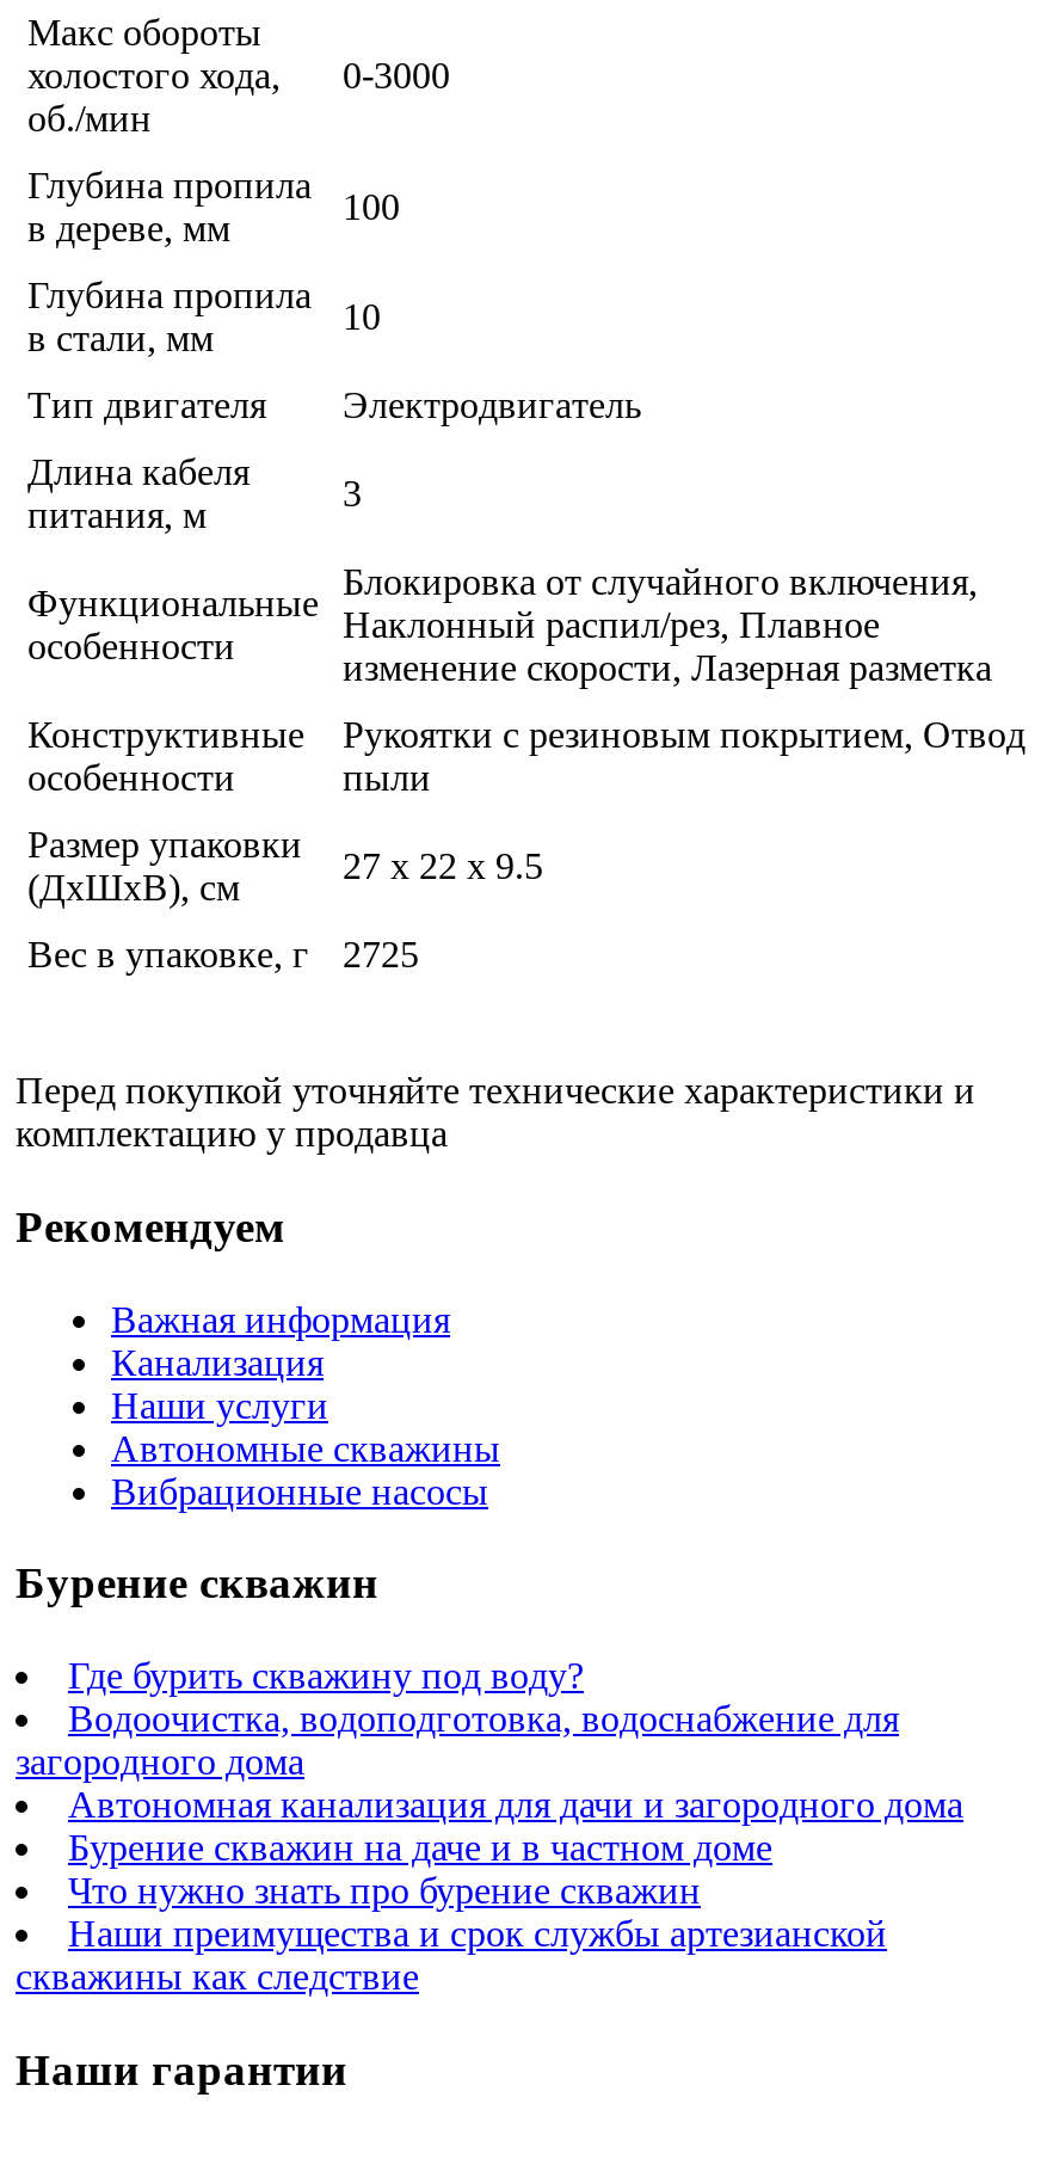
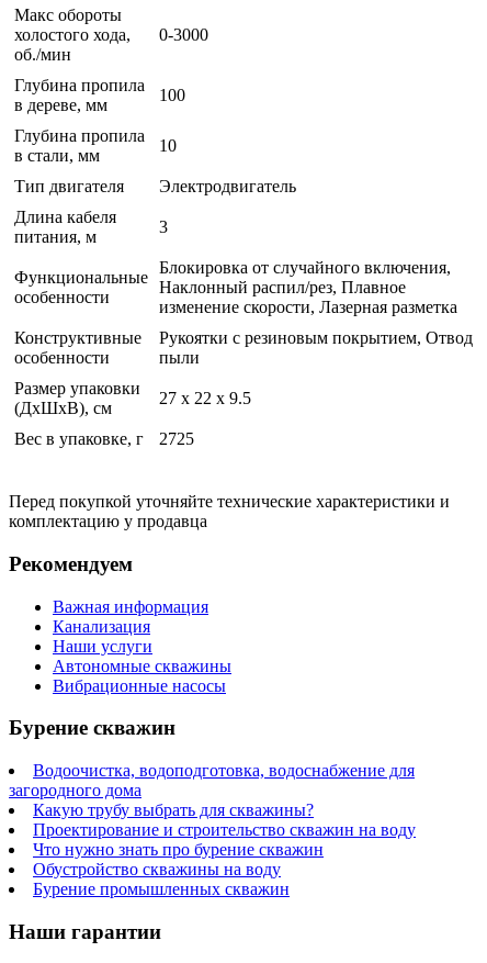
[68,1655,584,1696] Где бурить скважину под воду? -> none
[68,1784,963,1868] Автономная канализация для дачи и загородного дома | Бурение скважин на даче и в частном доме -> [33,801,416,839] Какую трубу выбрать для скважины? | Проектирование и строительство скважин на воду
[16,1913,887,1997] Наши преимущества и срок службы артезианской | скважины как следствие -> [33,860,290,898] Обустройство скважины на воду | Бурение промышленных скважин

